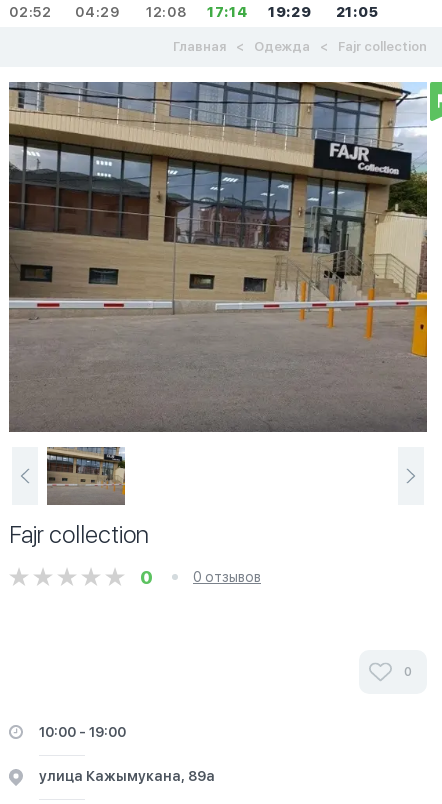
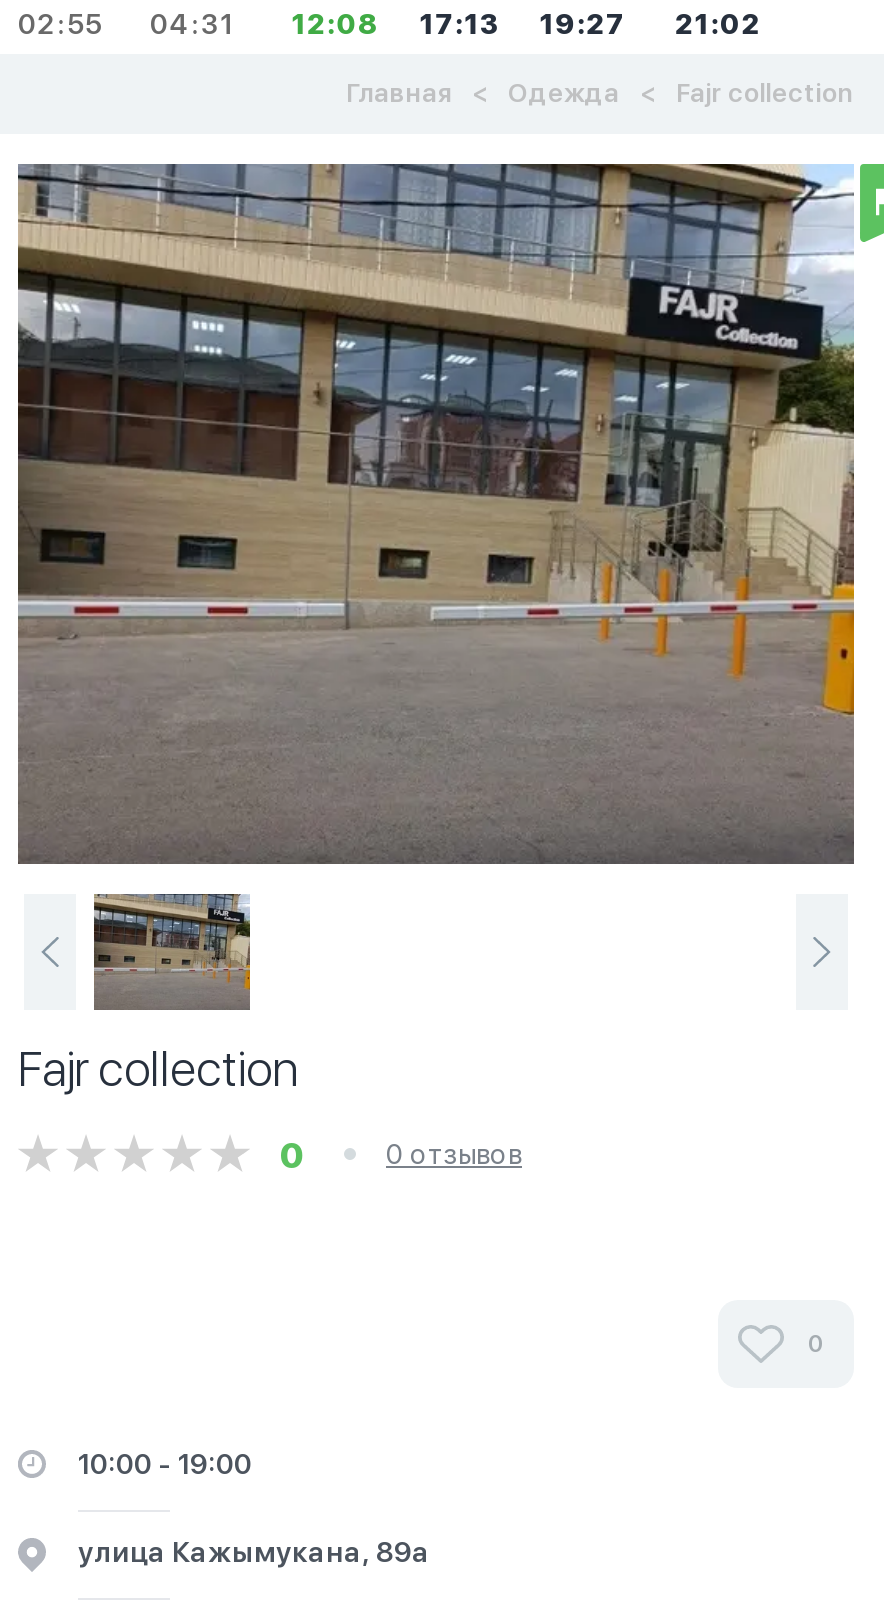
[9,4,52,20] 02:52 -> [18,8,102,40] 02:55
[75,4,120,20] 04:29 -> [150,8,234,40] 04:31
[207,4,248,20] 17:14 -> [420,8,500,40] 17:13
[268,4,312,20] 19:29 -> [540,8,626,40] 19:27
[336,4,379,20] 21:05 -> [675,8,761,40] 21:02

